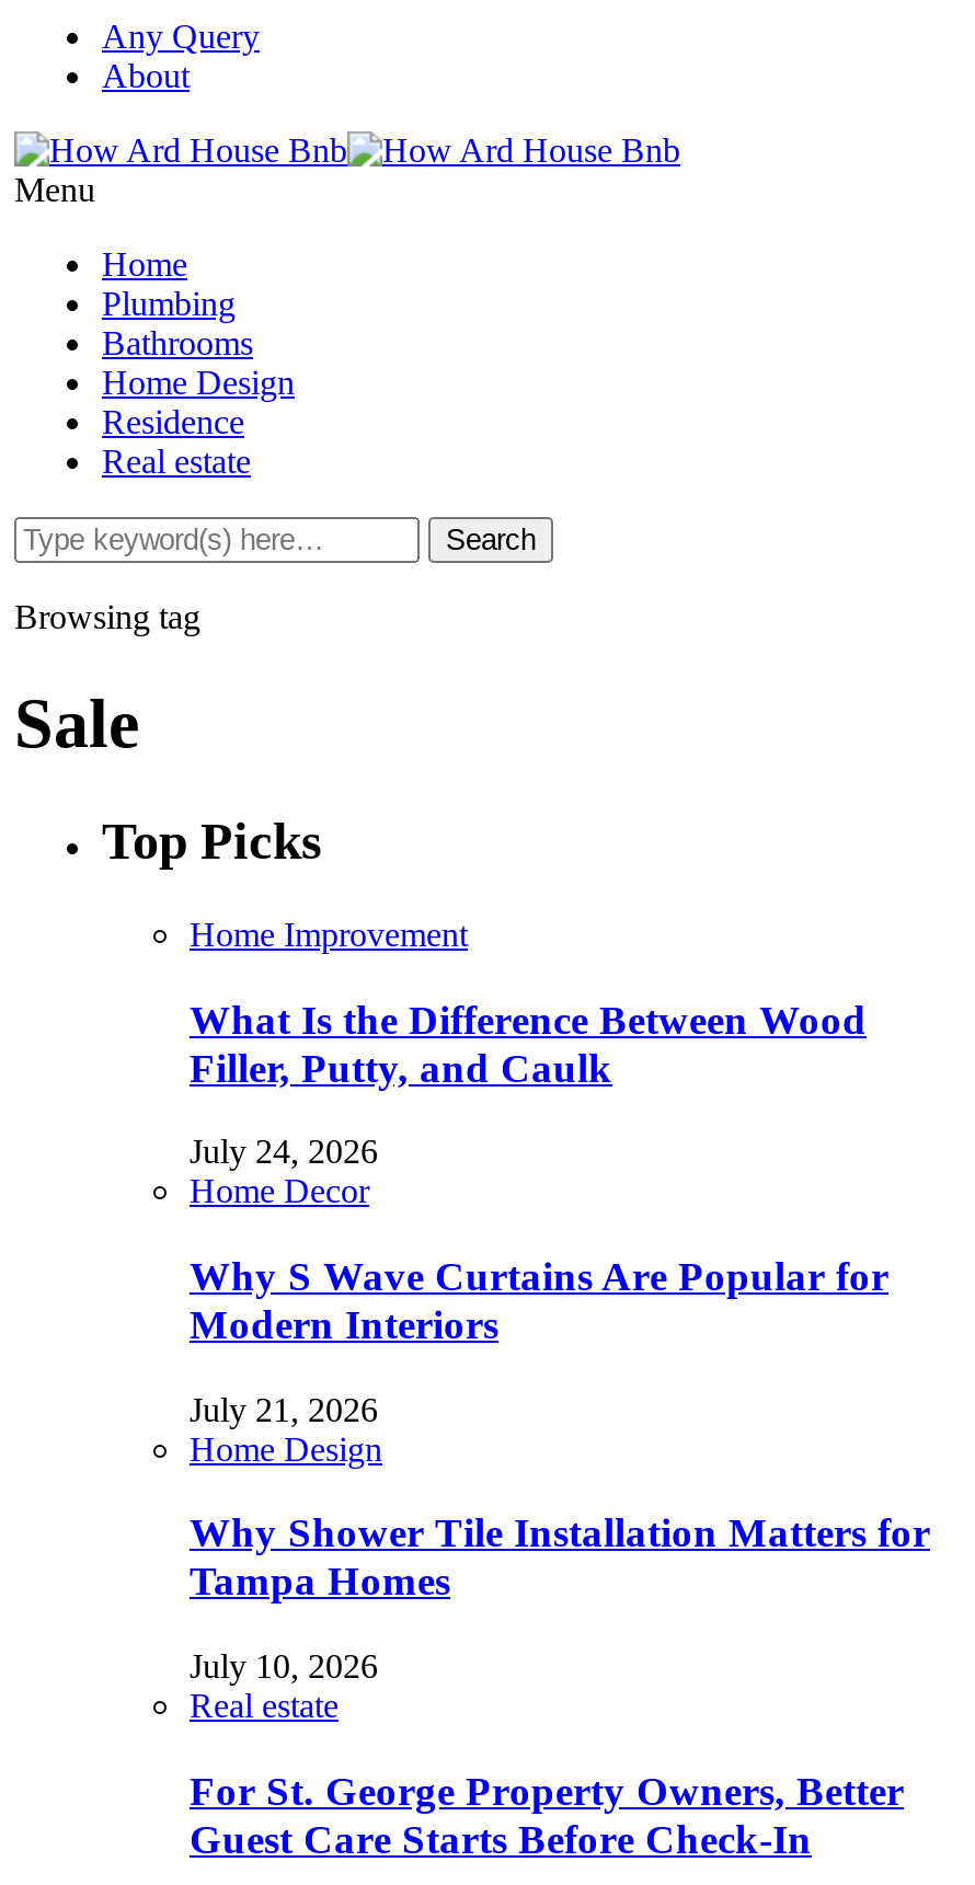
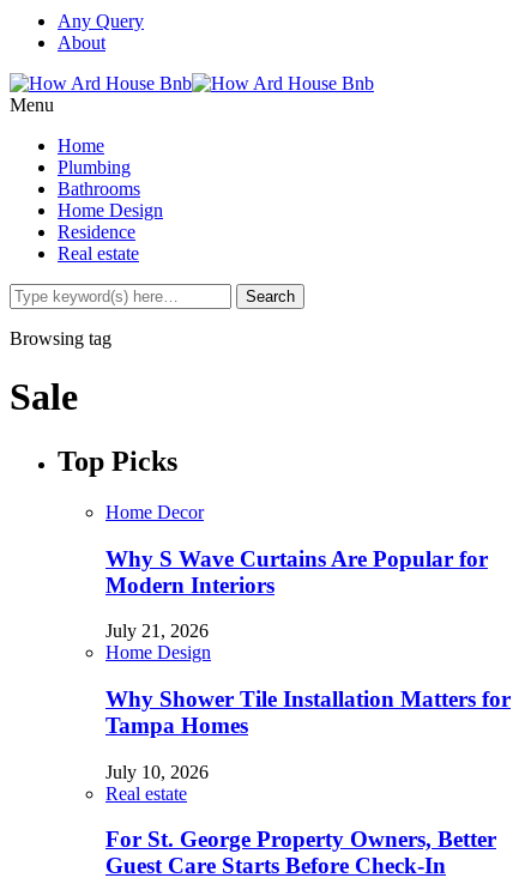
[190,915,867,1170] Home Improvement | What Is the Difference Between Wood | Filler, Putty, and Caulk | July 24, 2026 -> none

